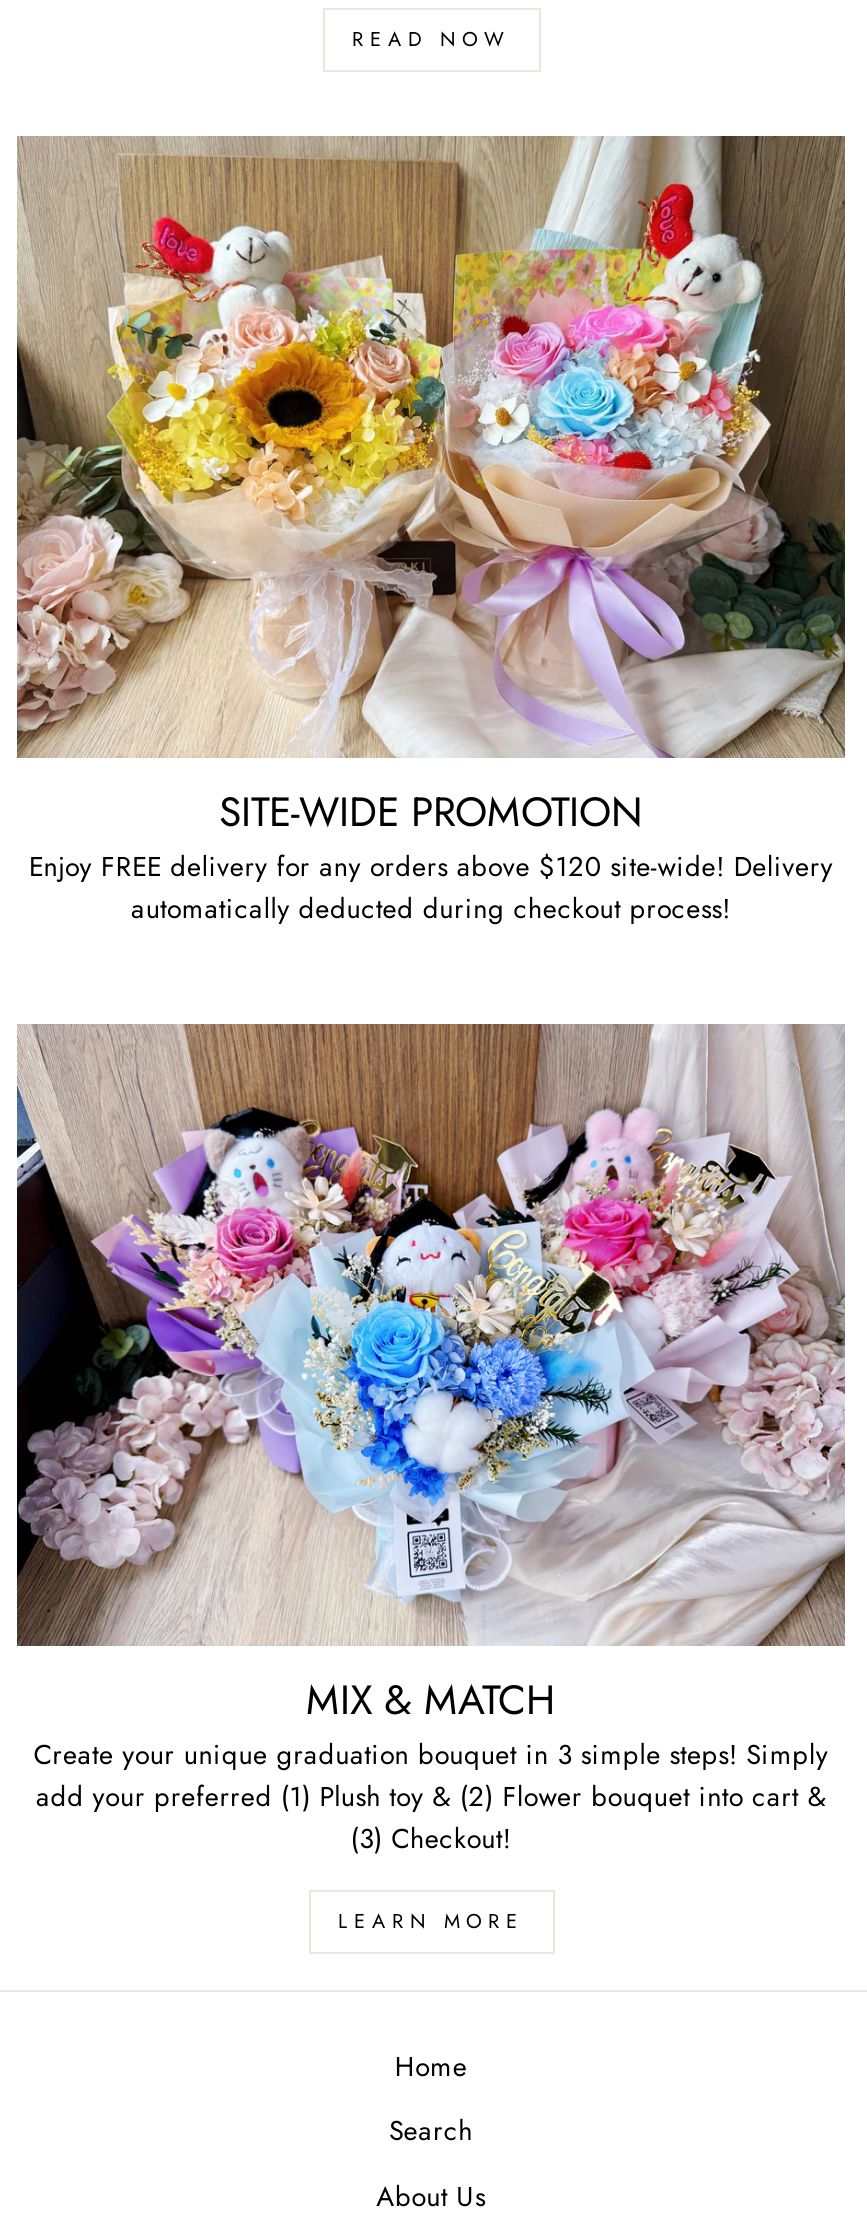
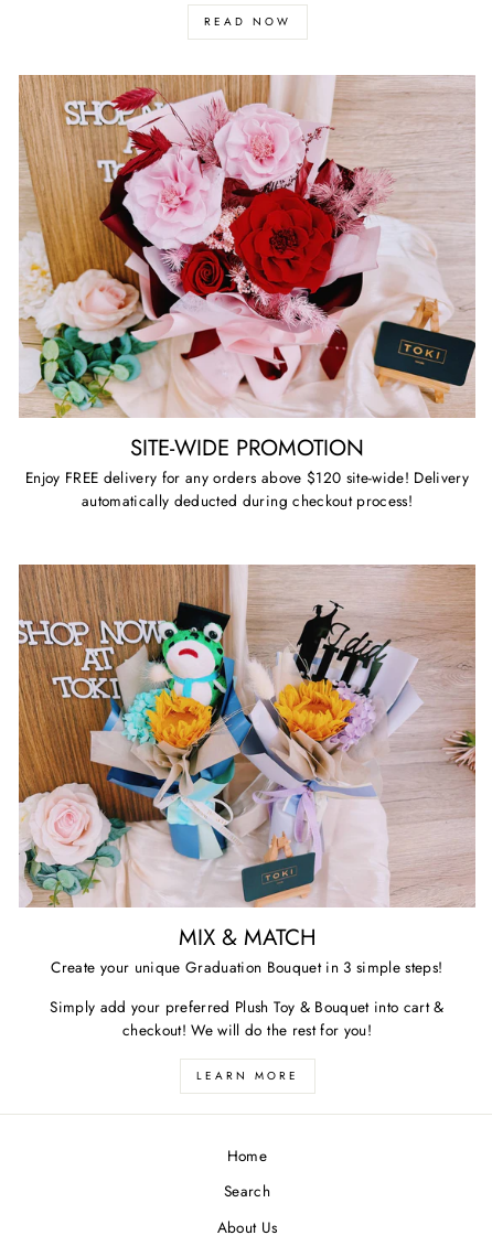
[15,136,847,758] [image] -> [19,75,475,418] [image]
[15,1024,845,1648] [image] -> [18,565,477,907] [image]
[34,1734,828,1858] Create your unique graduation bouquet in 3 simple steps! Simply | add your preferred (1) Plush toy & (2) Flower bouquet into cart & | (3) Checkout! -> [50,956,444,1041] Create your unique Graduation Bouquet in 3 simple steps! | Simply add your preferred Plush Toy & Bouquet into cart & | checkout! We will do the rest for you!

